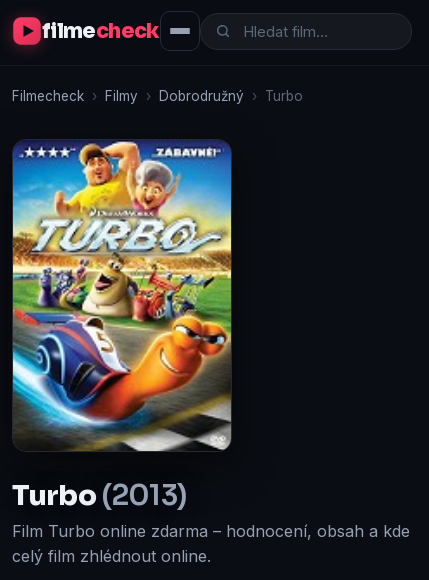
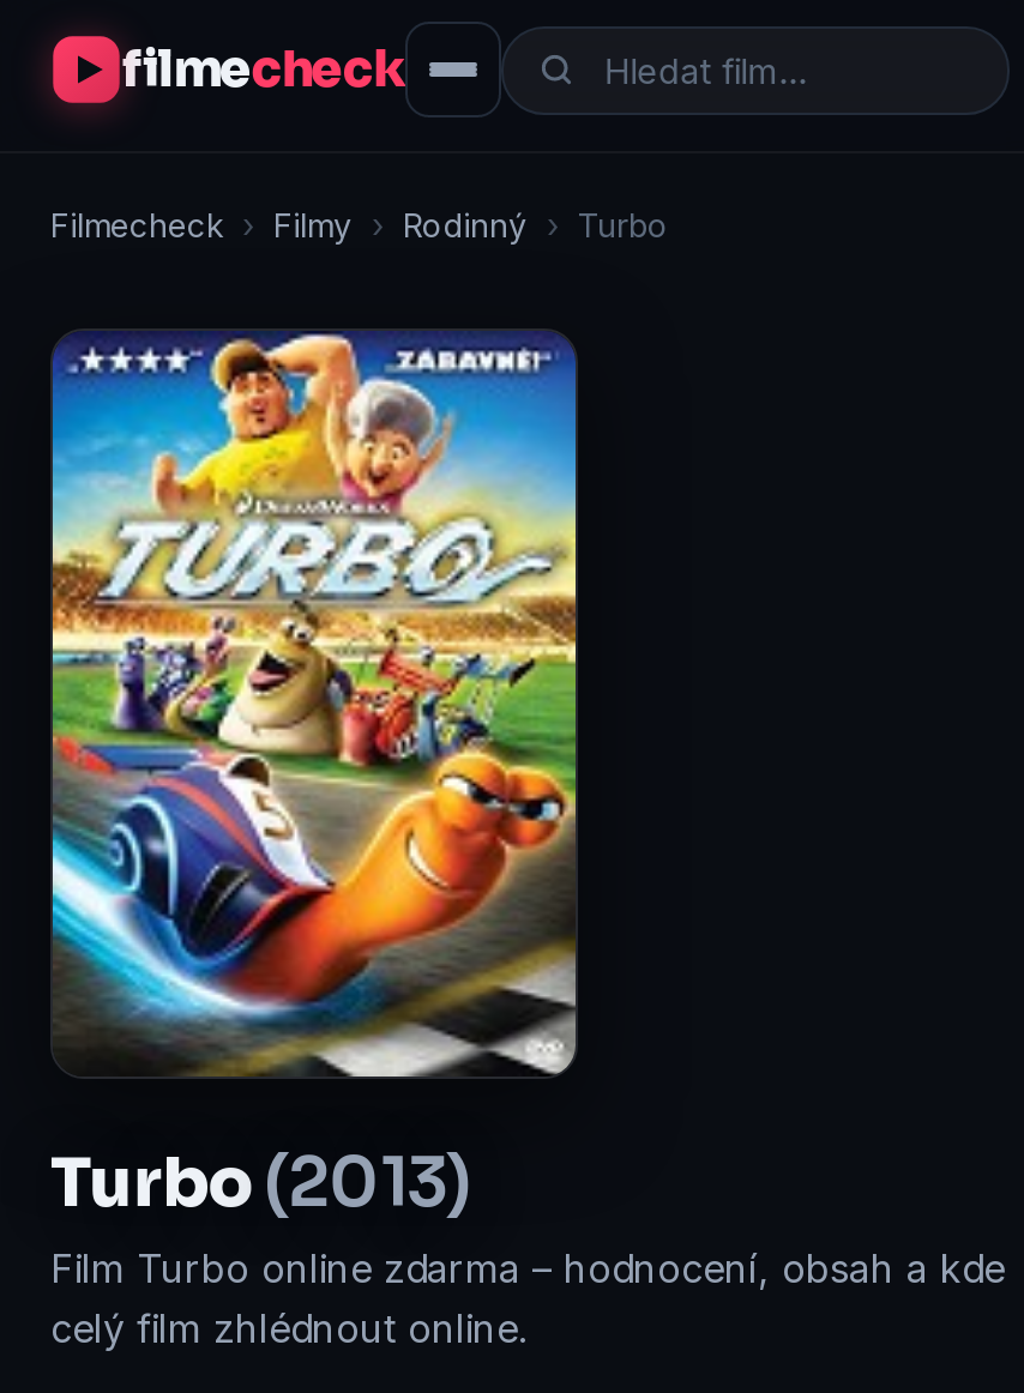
[12,88,303,104] Filmecheck › Filmy › Dobrodružný › Turbo -> [50,206,669,245] Filmecheck › Filmy › Rodinný › Turbo

